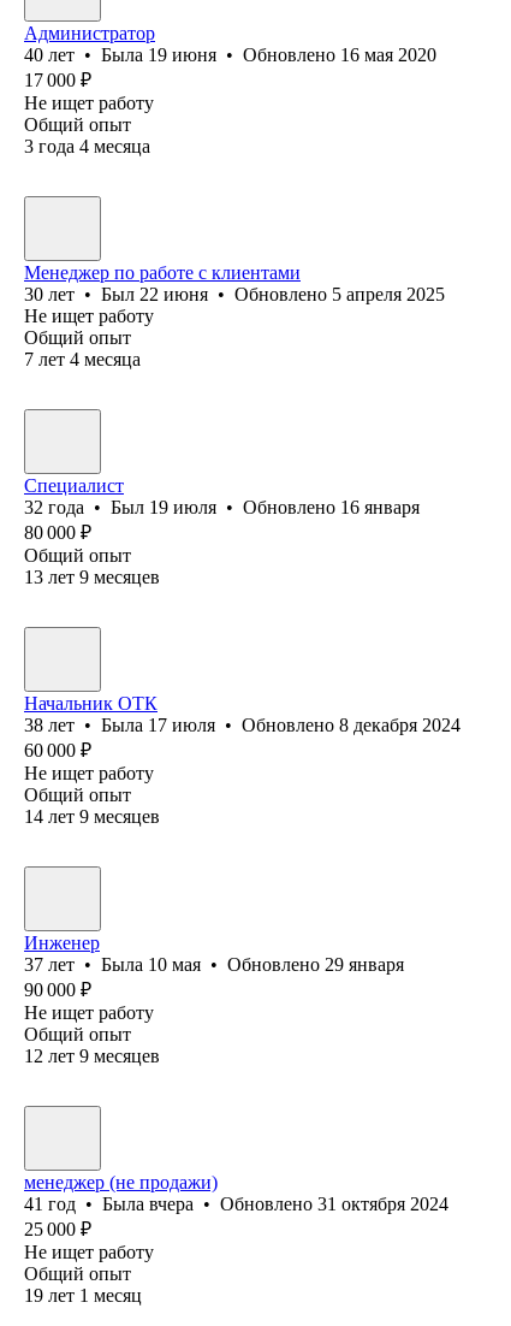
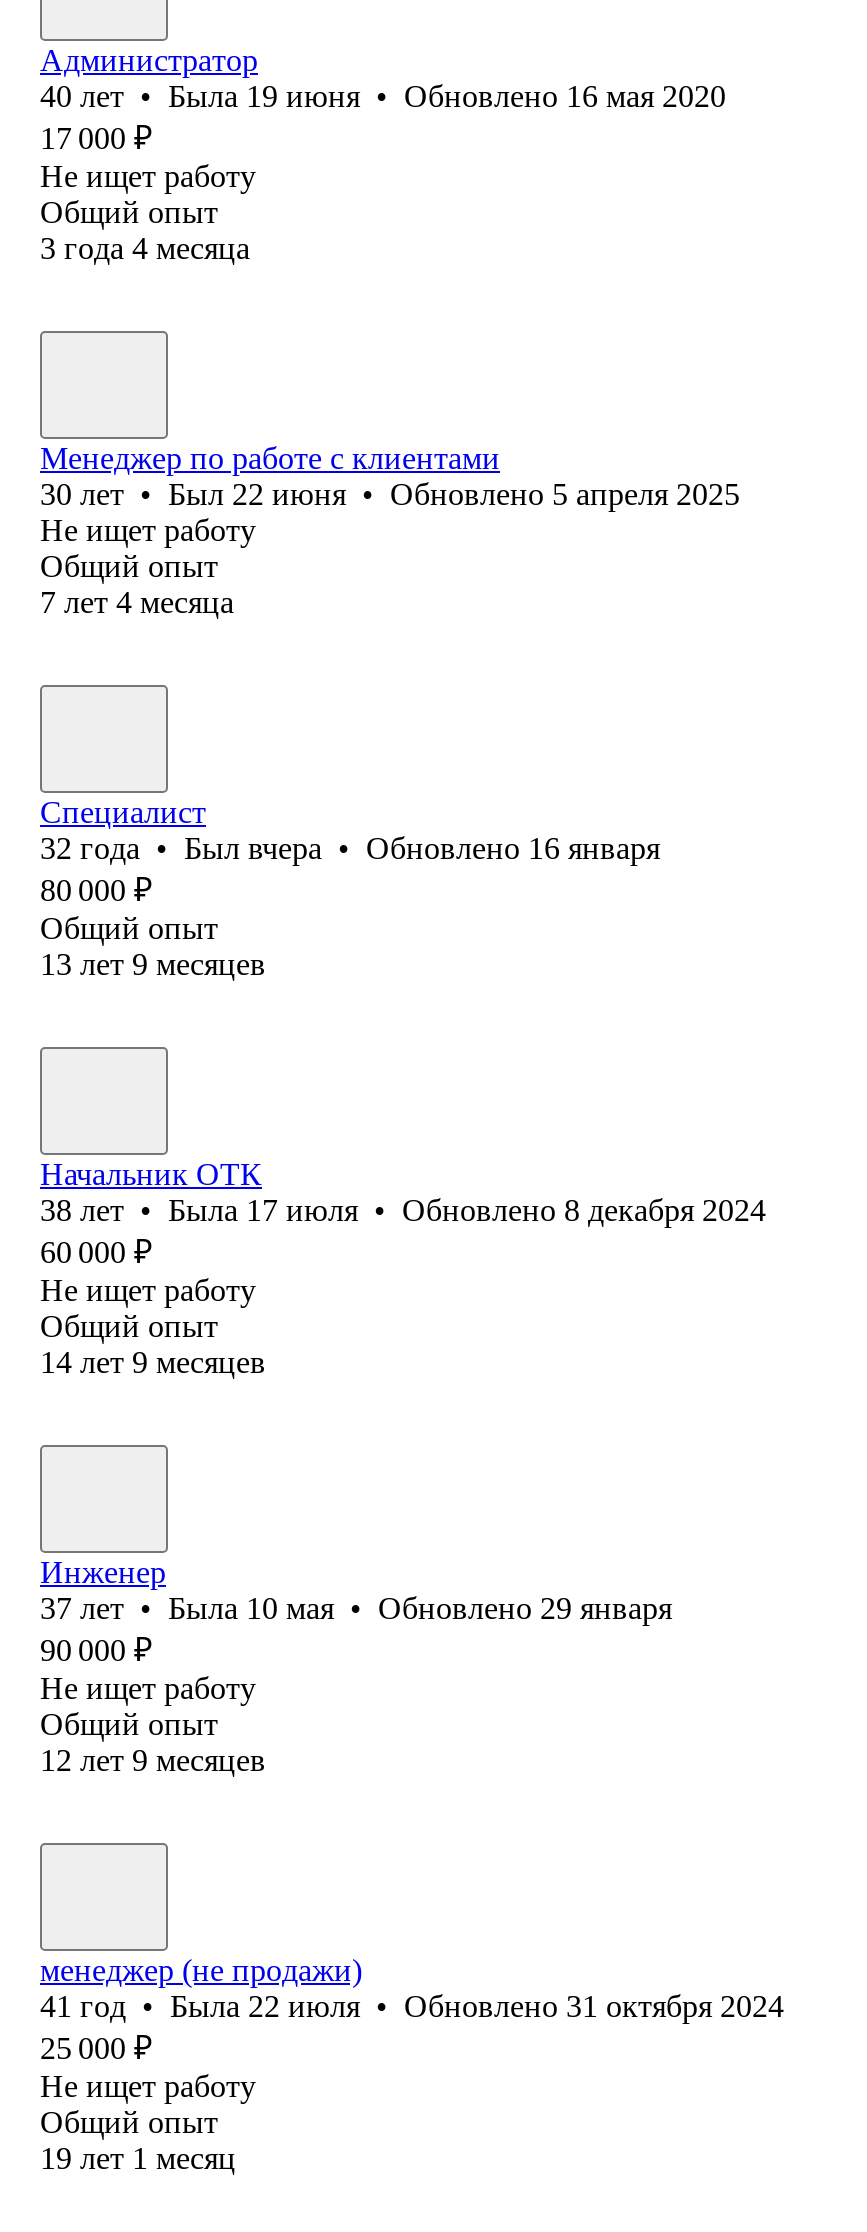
[24,497,420,517] 32 года • Был 19 июля • Обновлено 16 января -> [40,831,660,865] 32 года • Был вчера • Обновлено 16 января
[24,1194,448,1214] 41 год • Была вчера • Обновлено 31 октября 2024 -> [40,1989,784,2023] 41 год • Была 22 июля • Обновлено 31 октября 2024

